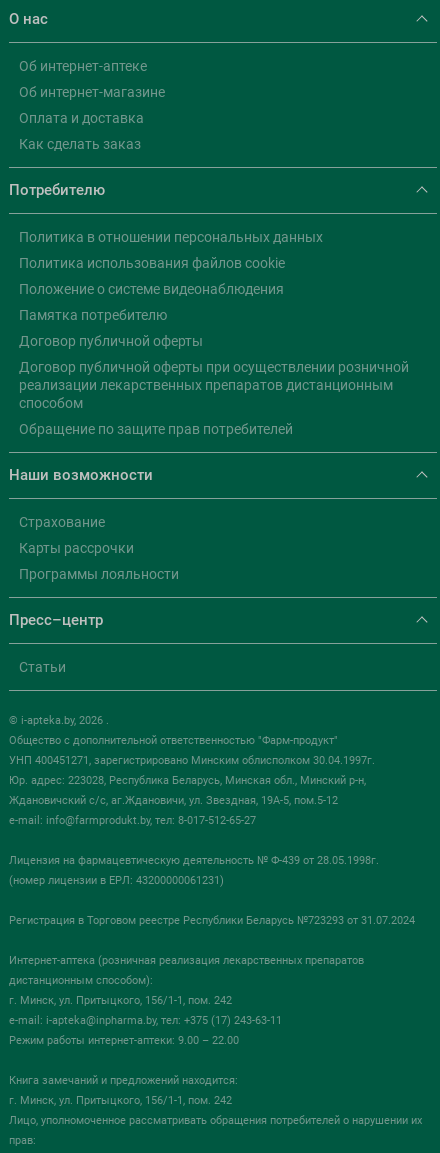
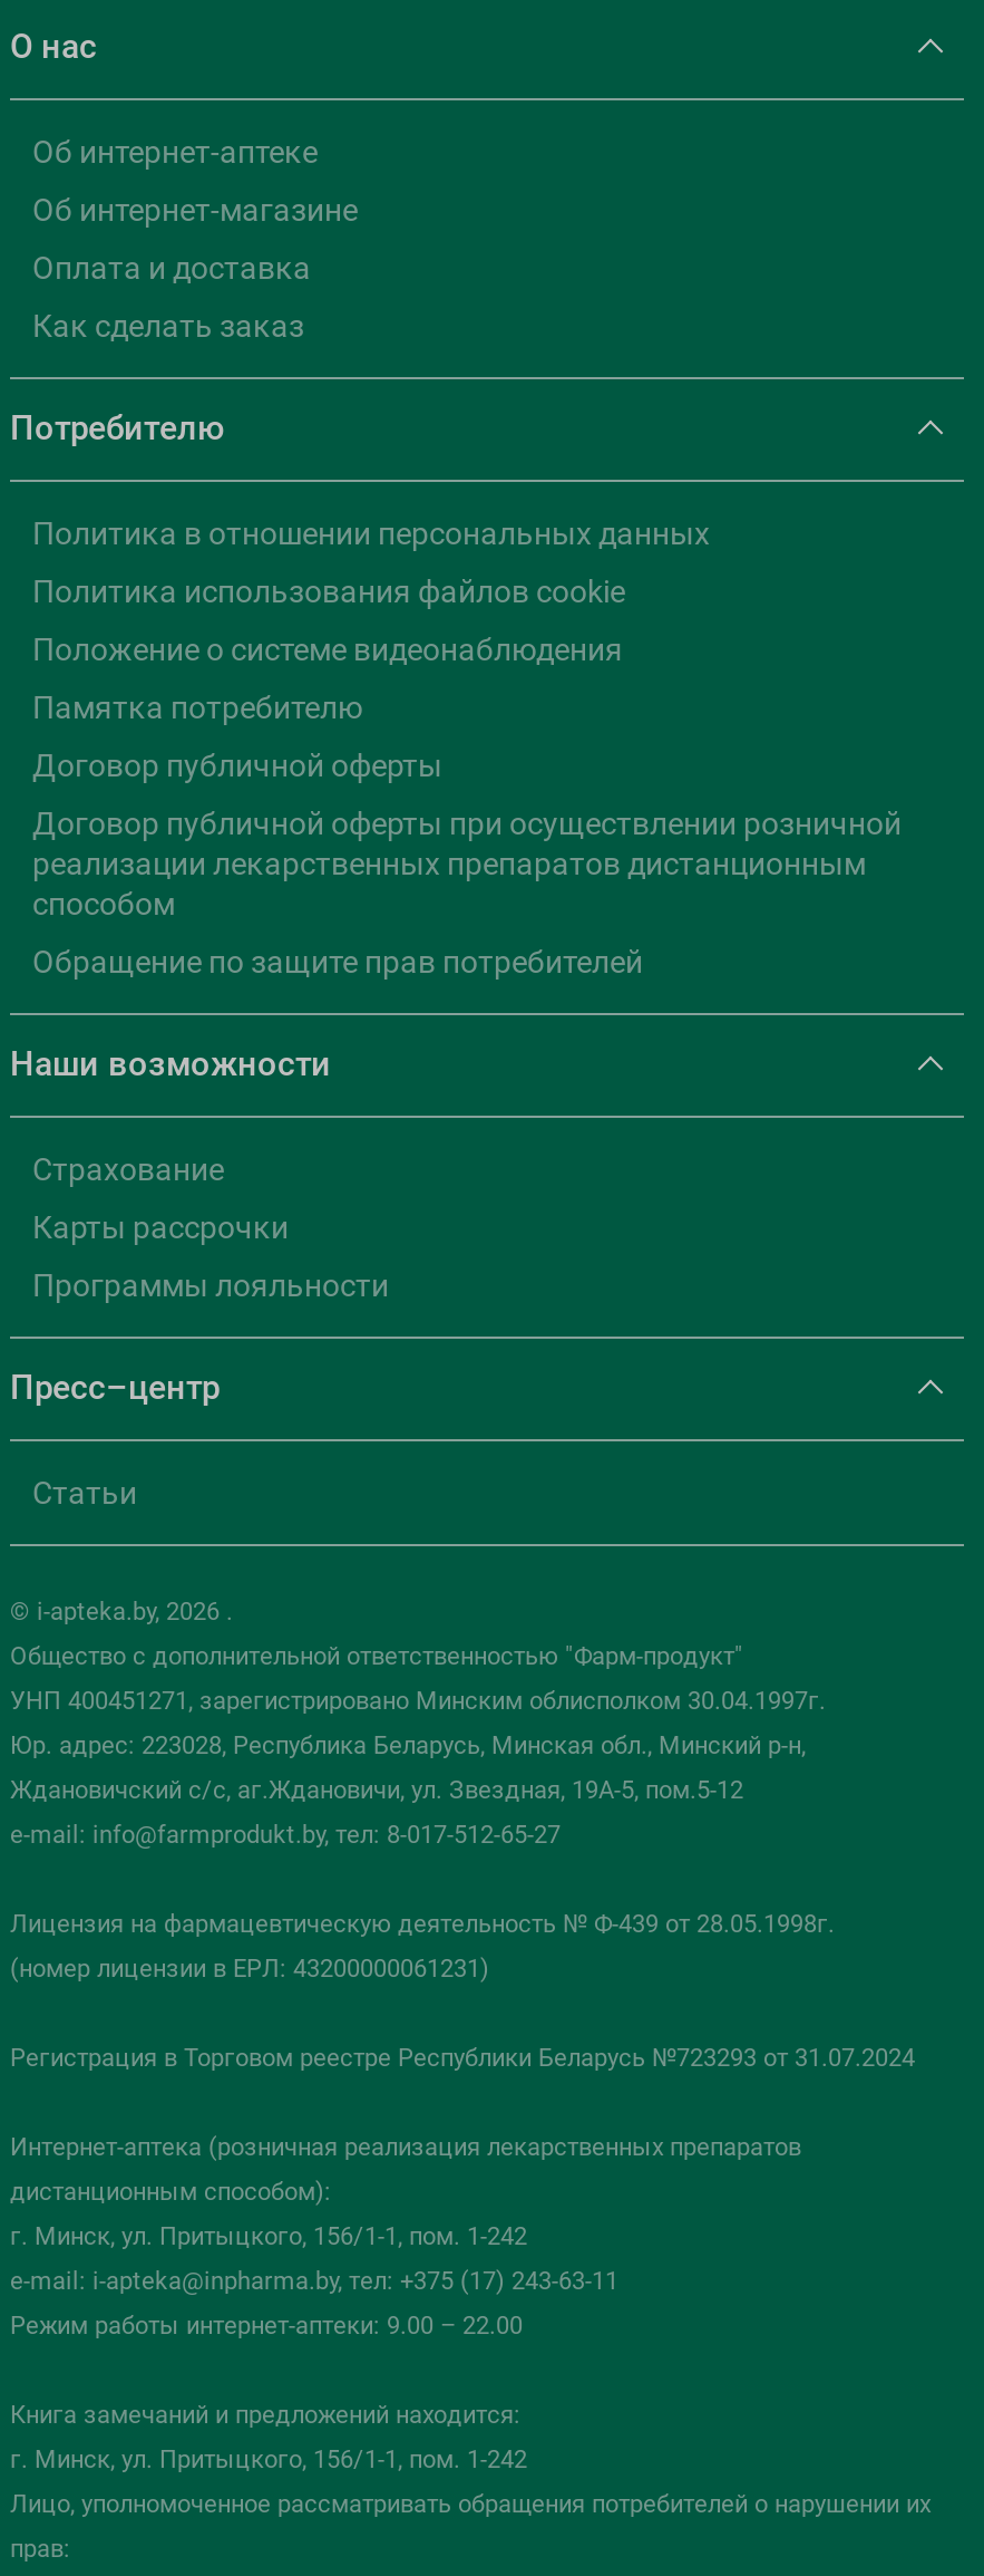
[9,994,232,1007] г. Минск, ул. Притыцкого, 156/1-1, пом. 242 -> [10,2222,527,2251] г. Минск, ул. Притыцкого, 156/1-1, пом. 1-242
[9,1094,232,1107] г. Минск, ул. Притыцкого, 156/1-1, пом. 242 -> [10,2445,527,2474] г. Минск, ул. Притыцкого, 156/1-1, пом. 1-242

